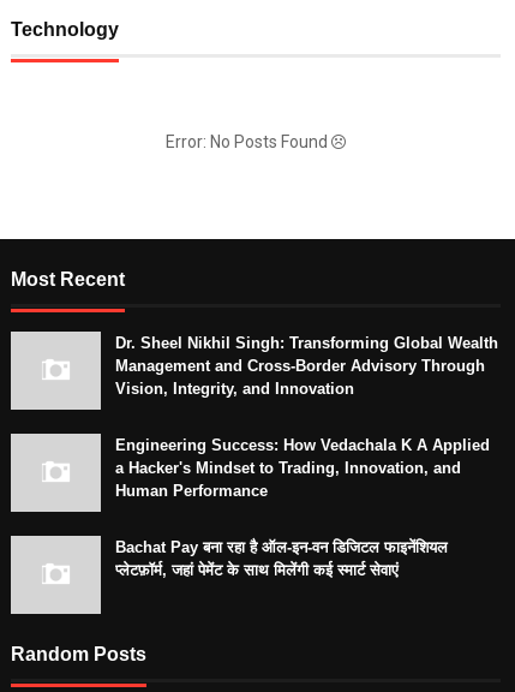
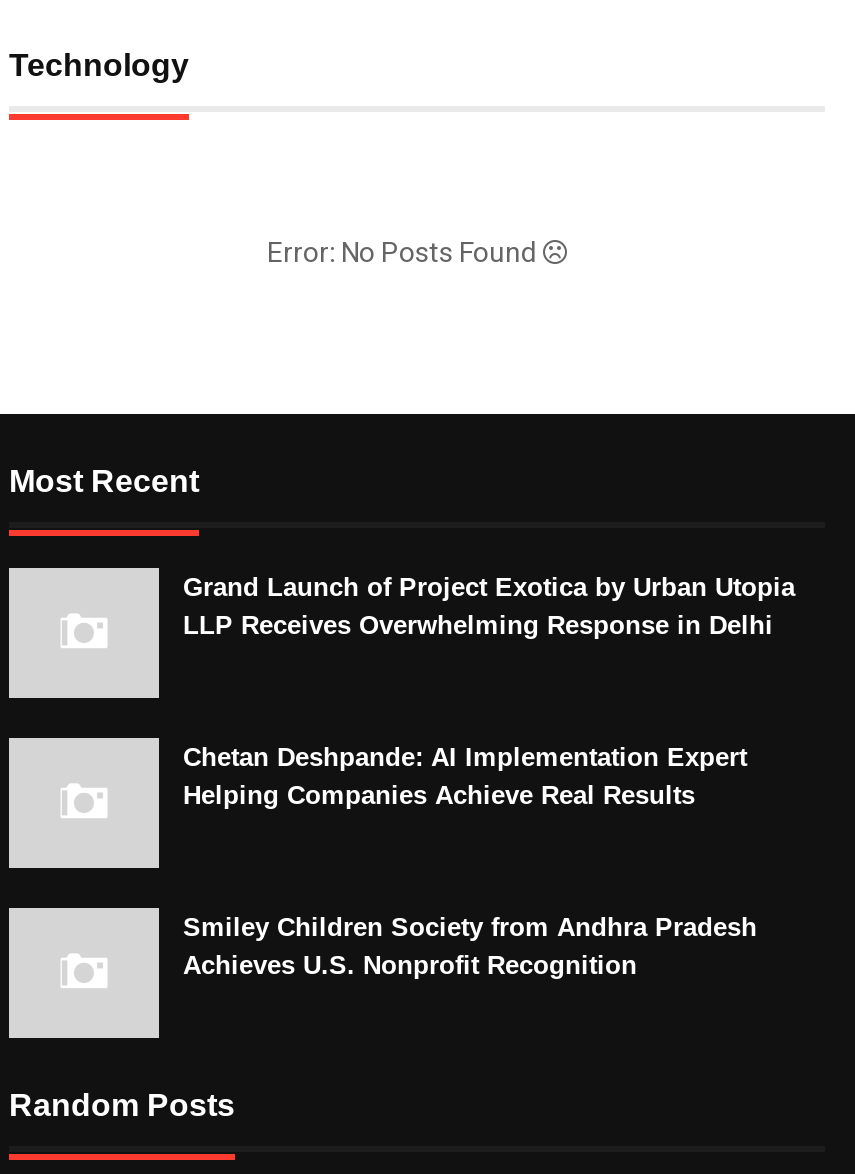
[115,334,498,398] Dr. Sheel Nikhil Singh: Transforming Global Wealth | Management and Cross-Border Advisory Through | Vision, Integrity, and Innovation -> [183,572,795,640] Grand Launch of Project Exotica by Urban Utopia | LLP Receives Overwhelming Response in Delhi
[115,436,490,500] Engineering Success: How Vedachala K A Applied | a Hacker's Mindset to Trading, Innovation, and | Human Performance -> [183,742,747,810] Chetan Deshpande: AI Implementation Expert | Helping Companies Achieve Real Results
[115,538,448,579] Bachat Pay बना रहा है ऑल-इन-वन डिजिटल फाइनेंशियल | प्लेटफ़ॉर्म, जहां पेमेंट के साथ मिलेंगी कई स्मार्ट सेवाएं -> [183,912,757,980] Smiley Children Society from Andhra Pradesh | Achieves U.S. Nonprofit Recognition

